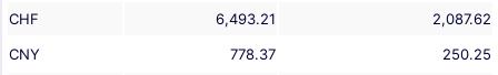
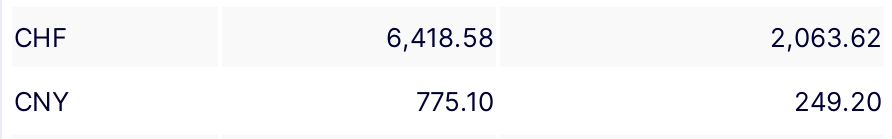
[216,10,276,28] 6,493.21 -> [386,21,494,53] 6,418.58
[432,10,491,28] 2,087.62 -> [770,21,882,53] 2,063.62
[230,45,276,63] 778.37 -> [416,85,494,117] 775.10
[442,45,491,63] 250.25 -> [794,85,882,117] 249.20

